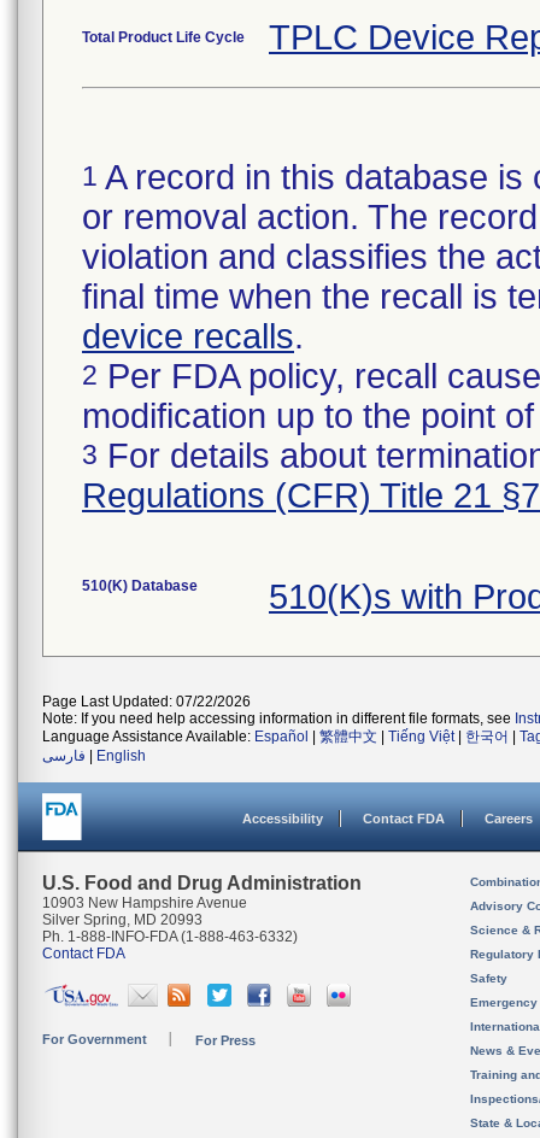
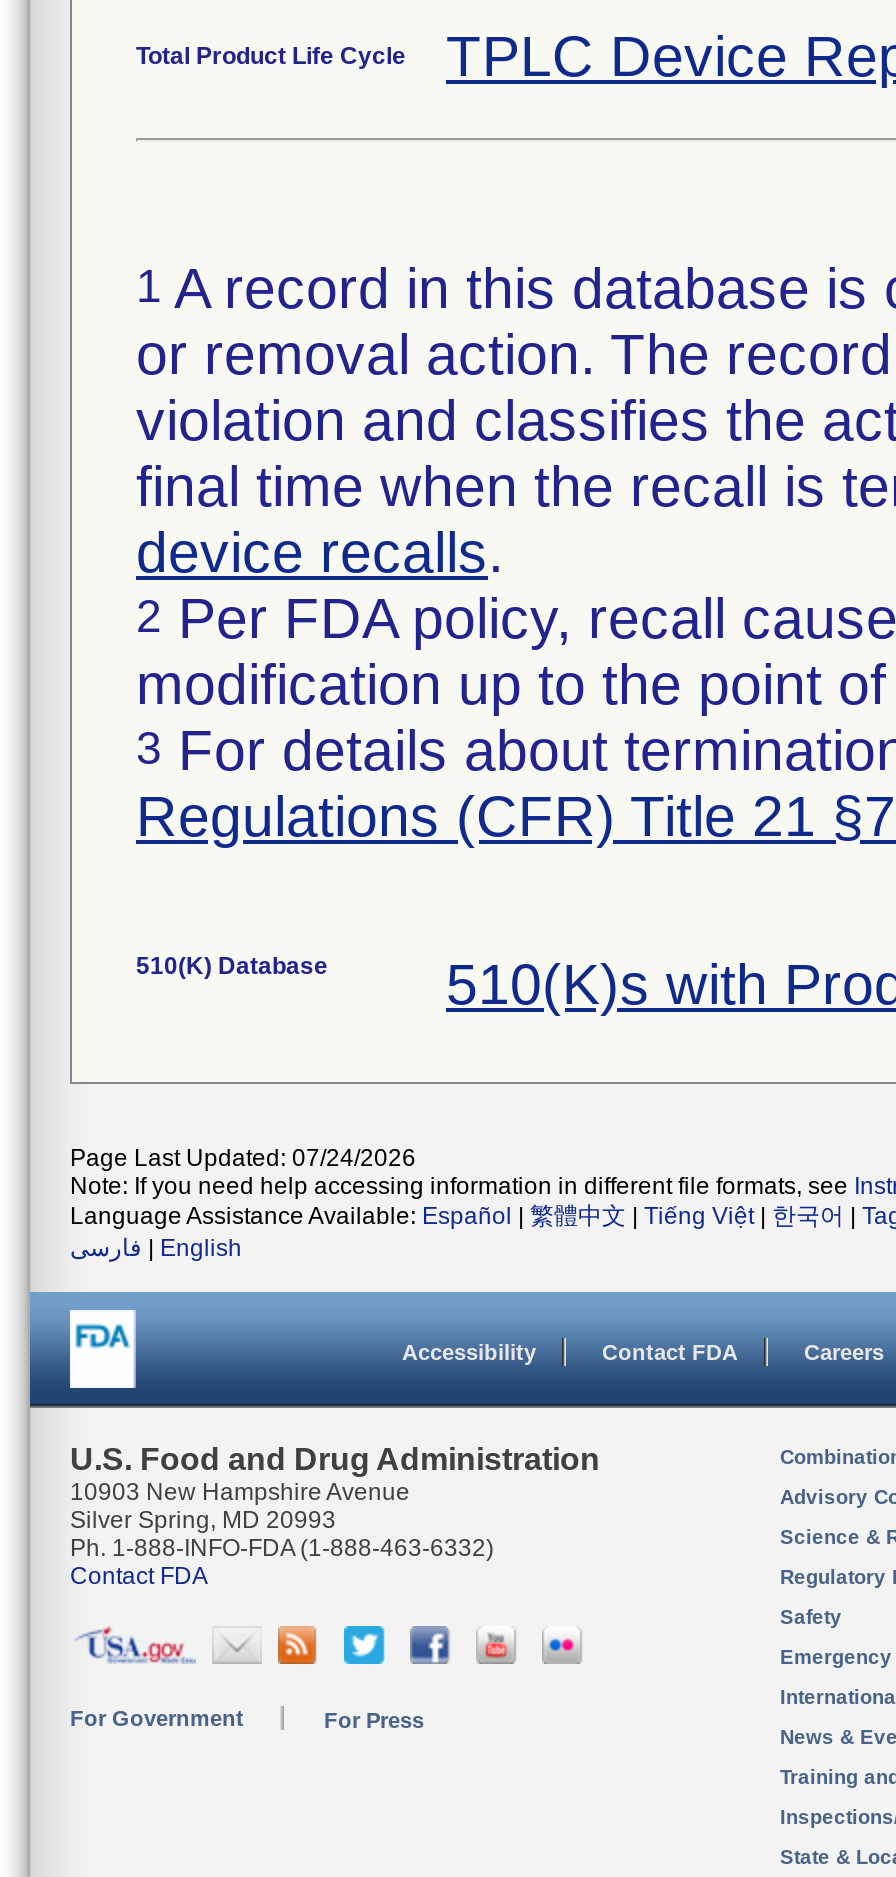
[42,693,251,710] Page Last Updated: 07/22/2026 -> [70,1144,416,1172] Page Last Updated: 07/24/2026

